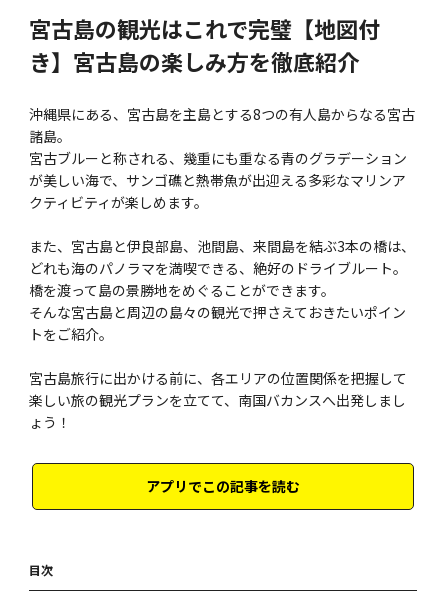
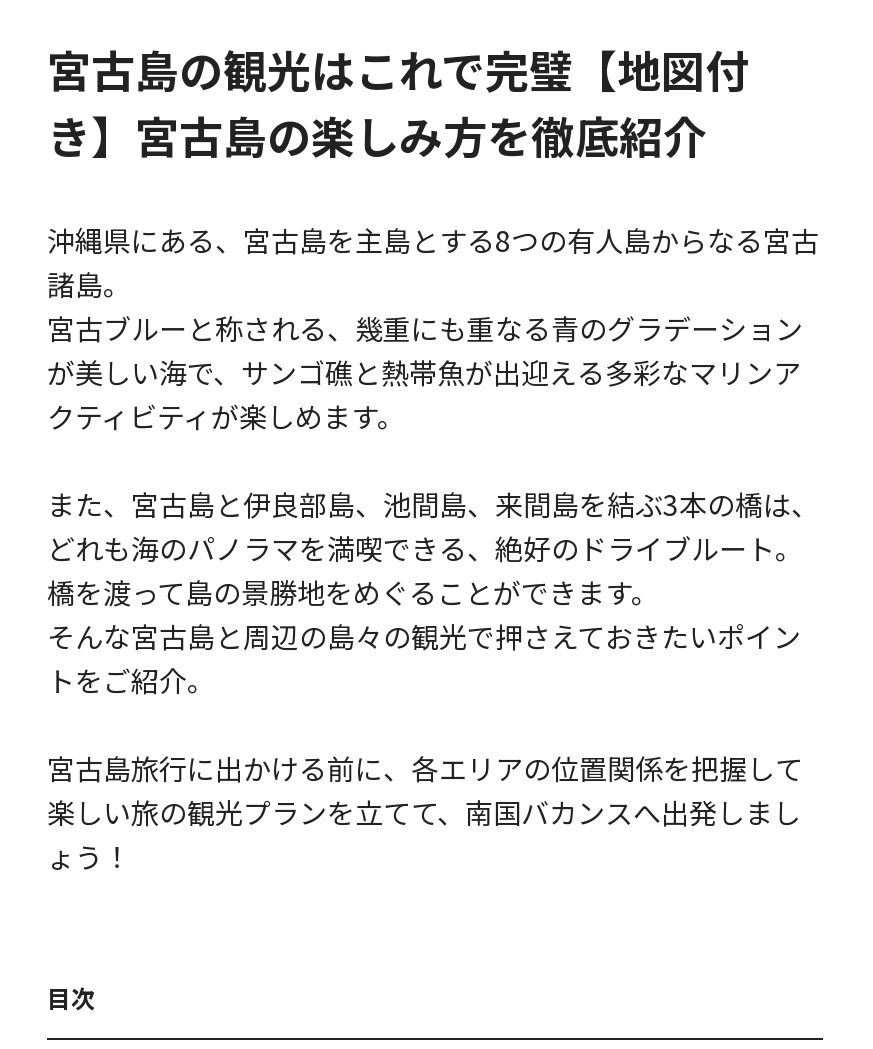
[146,476,300,496] アプリでこの記事を読む -> none

